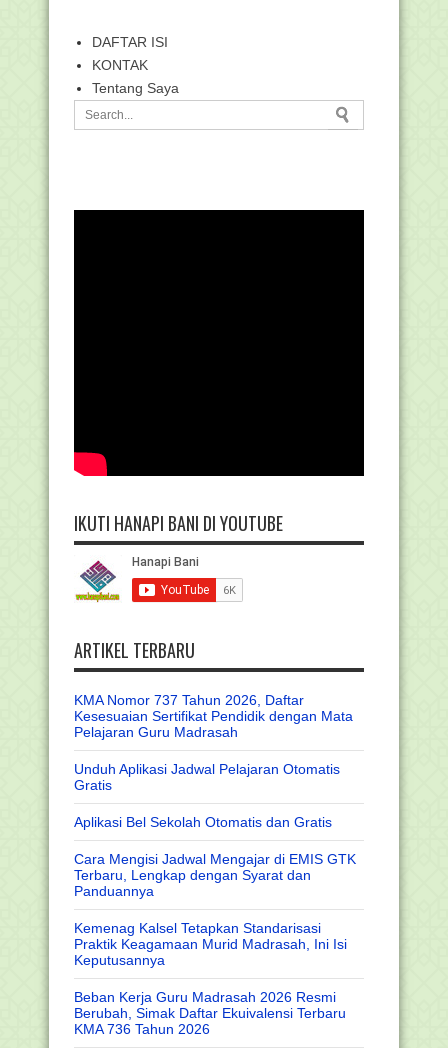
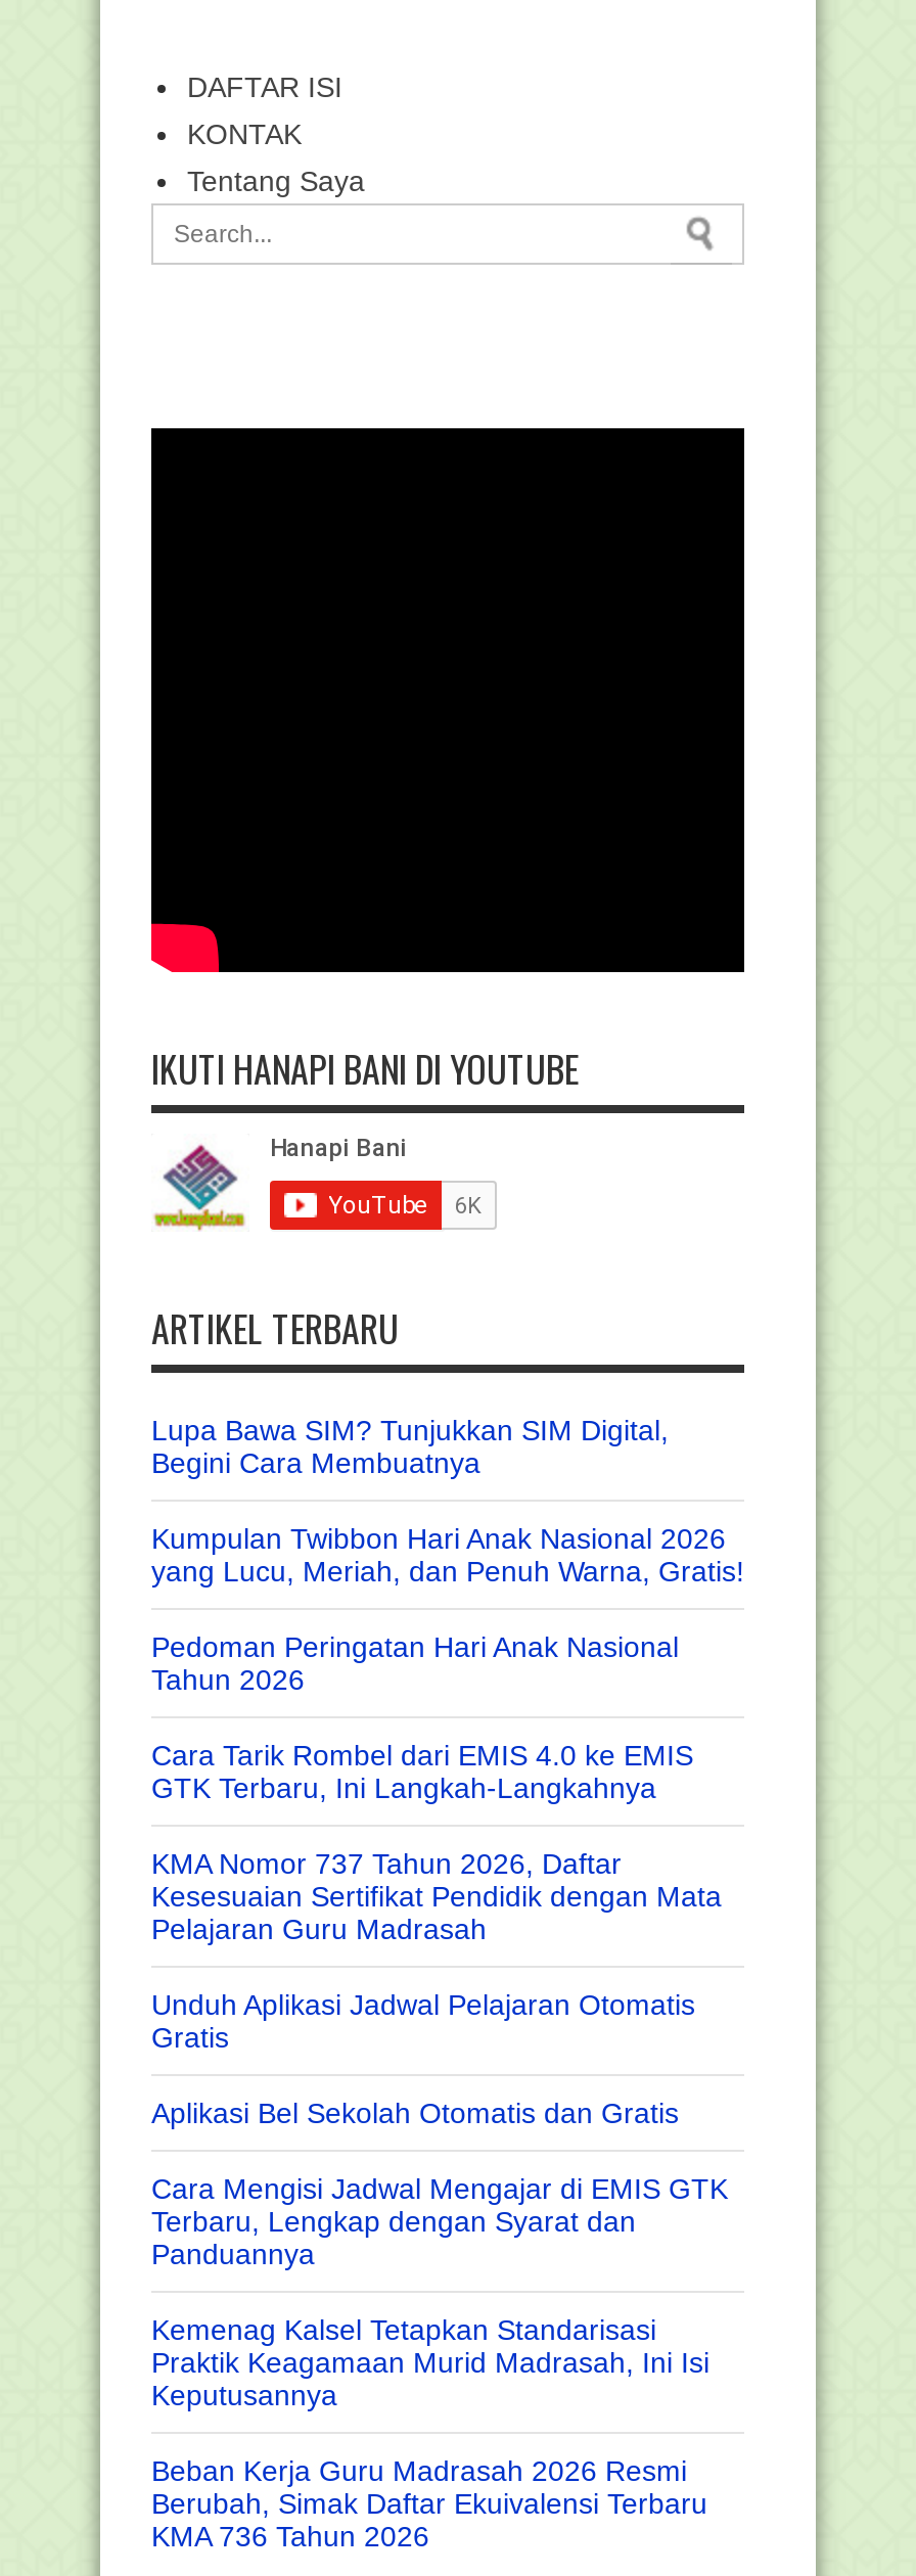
none -> [151,1415,744,1805] Lupa Bawa SIM? Tunjukkan SIM Digital, | Begini Cara Membuatnya | Kumpulan Twibbon Hari Anak Nasional 2026 | yang Lucu, Meriah, dan Penuh Warna, Gratis! | Pedoman Peringatan Hari Anak Nasional | Tahun 2026 | Cara Tarik Rombel dari EMIS 4.0 ke EMIS | GTK Terbaru, Ini Langkah-Langkahnya

